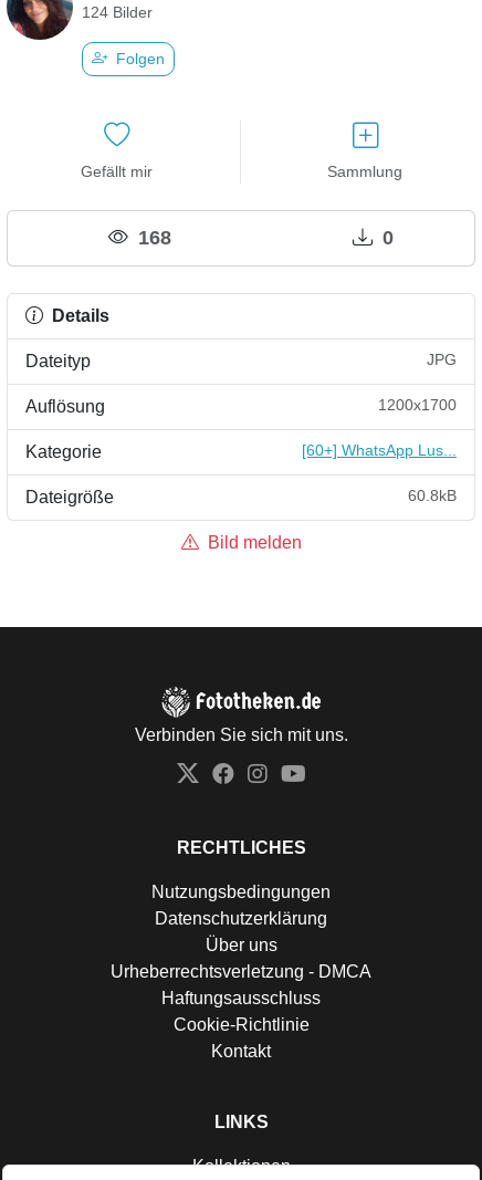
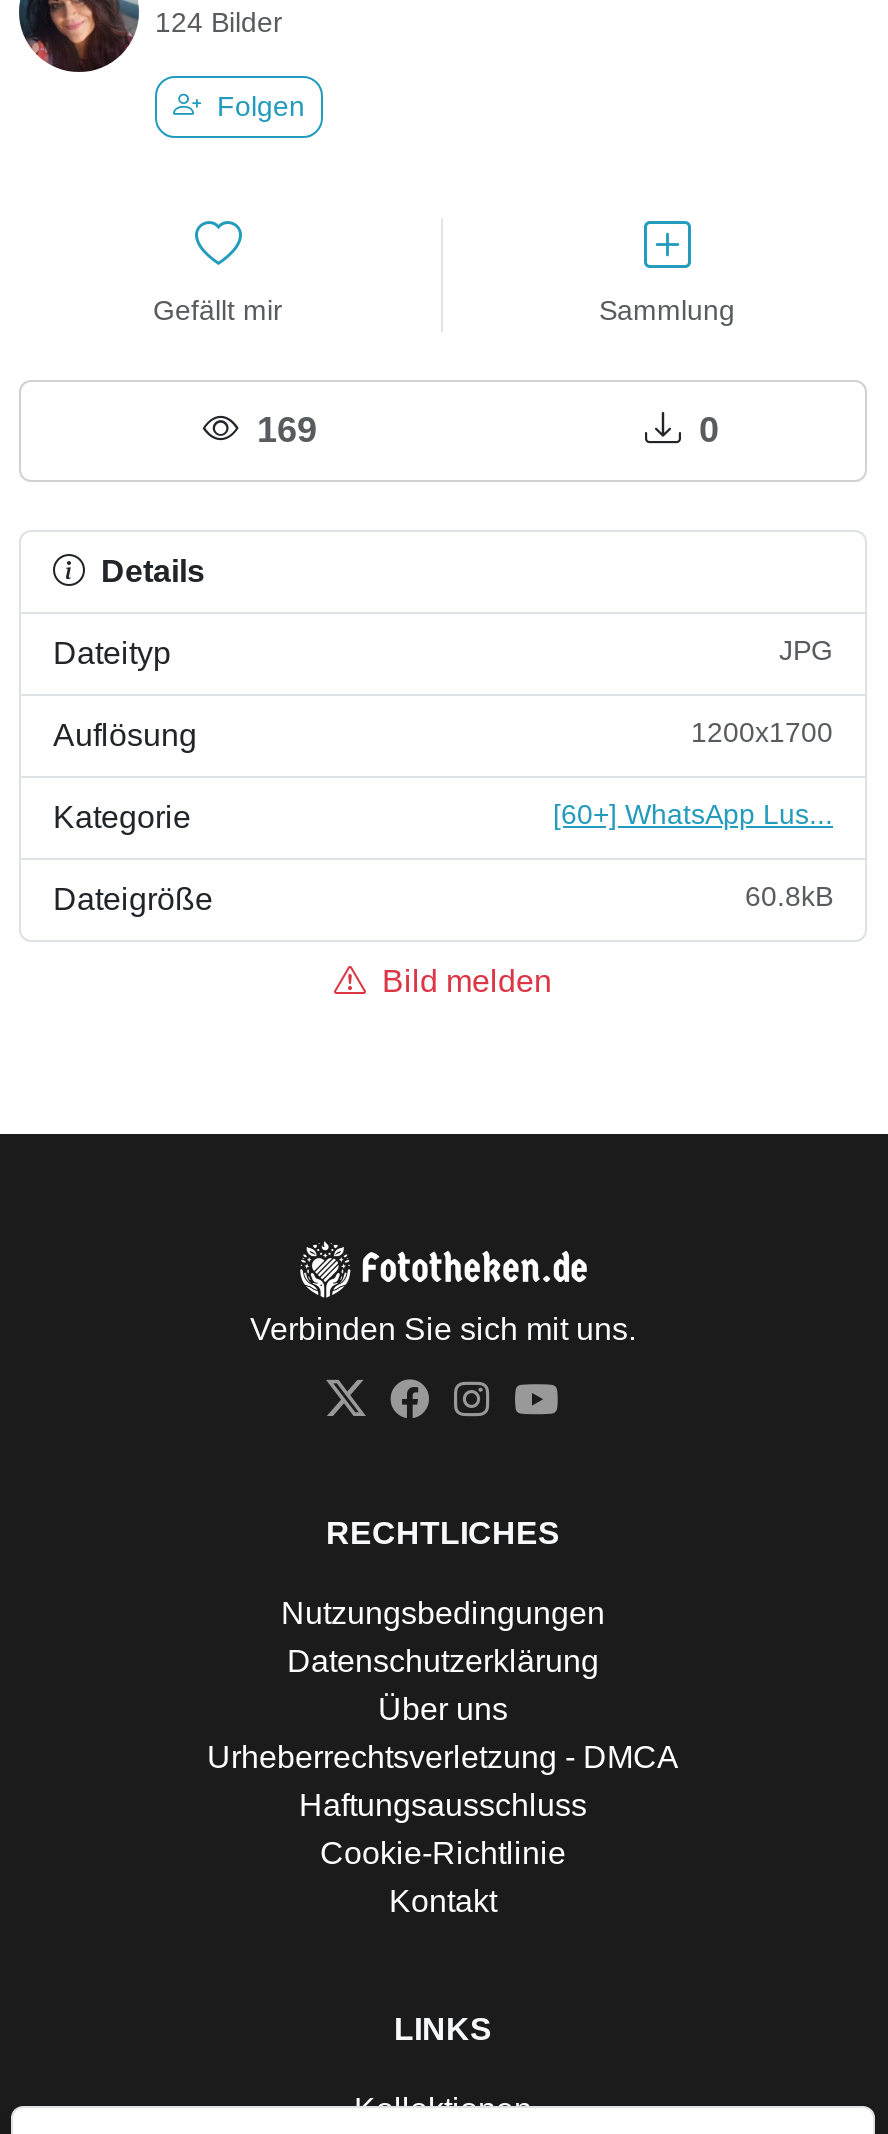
[138,226,171,248] 168 -> [257,409,317,449] 169

